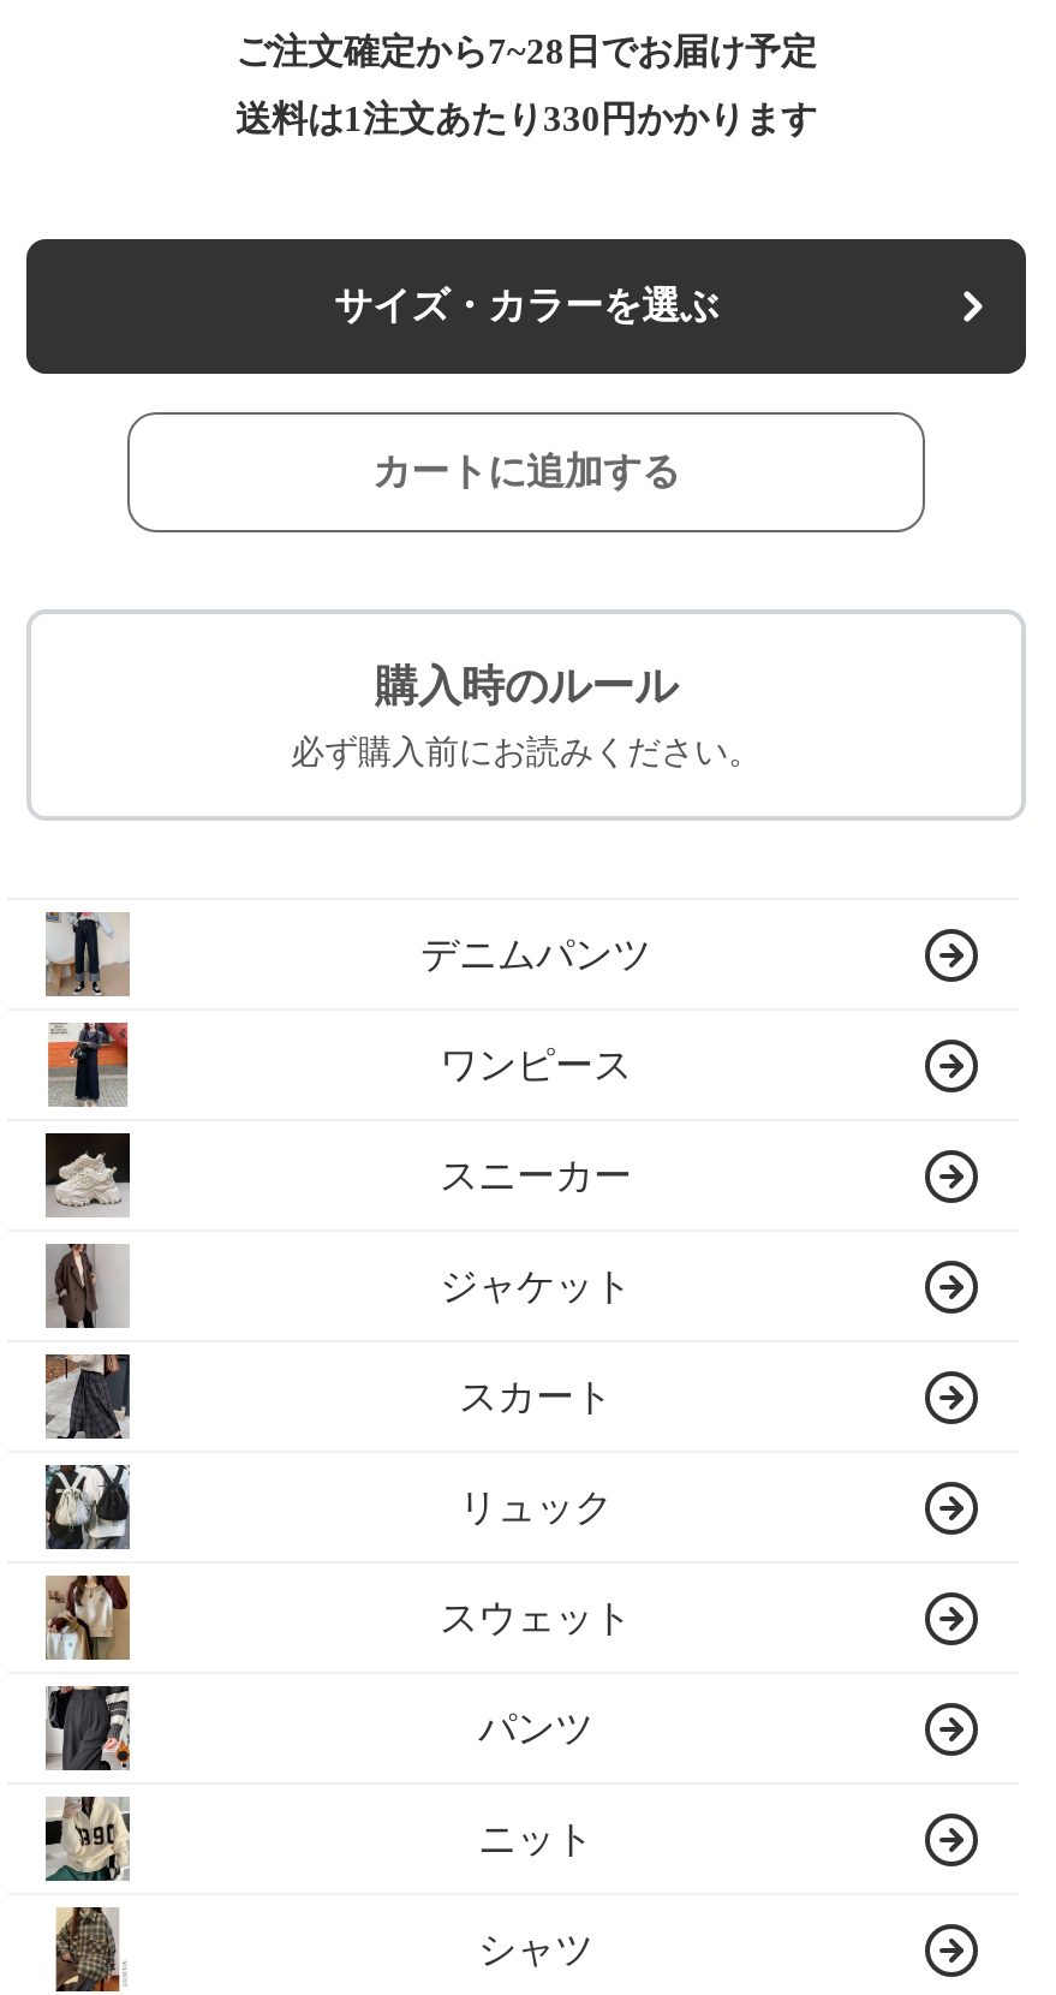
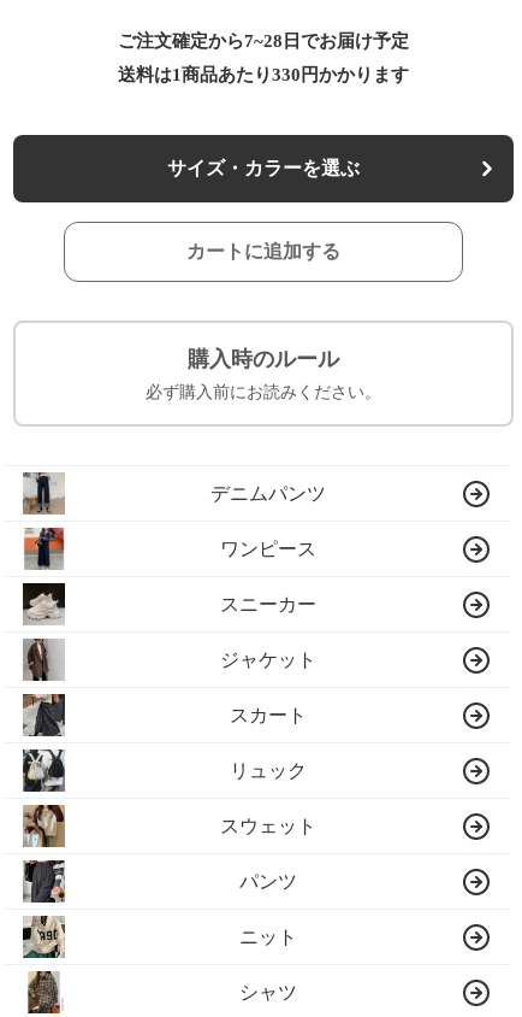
[235,100,817,138] 送料は1注文あたり330円かかります -> [118,65,409,84] 送料は1商品あたり330円かかります

